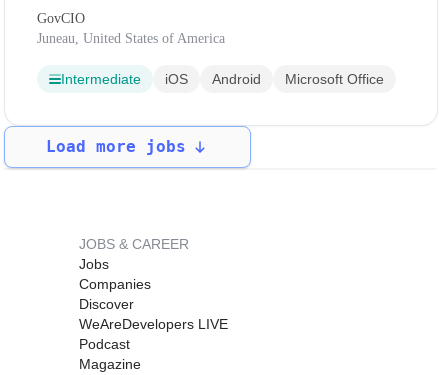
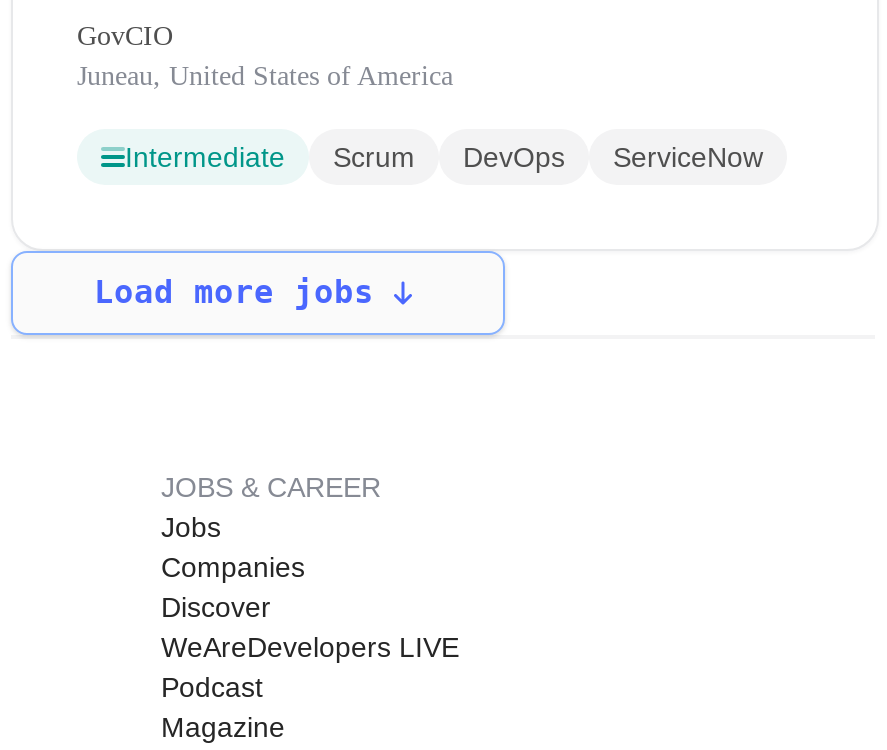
[165,71,384,87] iOS | Android | Microsoft Office -> [333,141,763,173] Scrum | DevOps | ServiceNow

